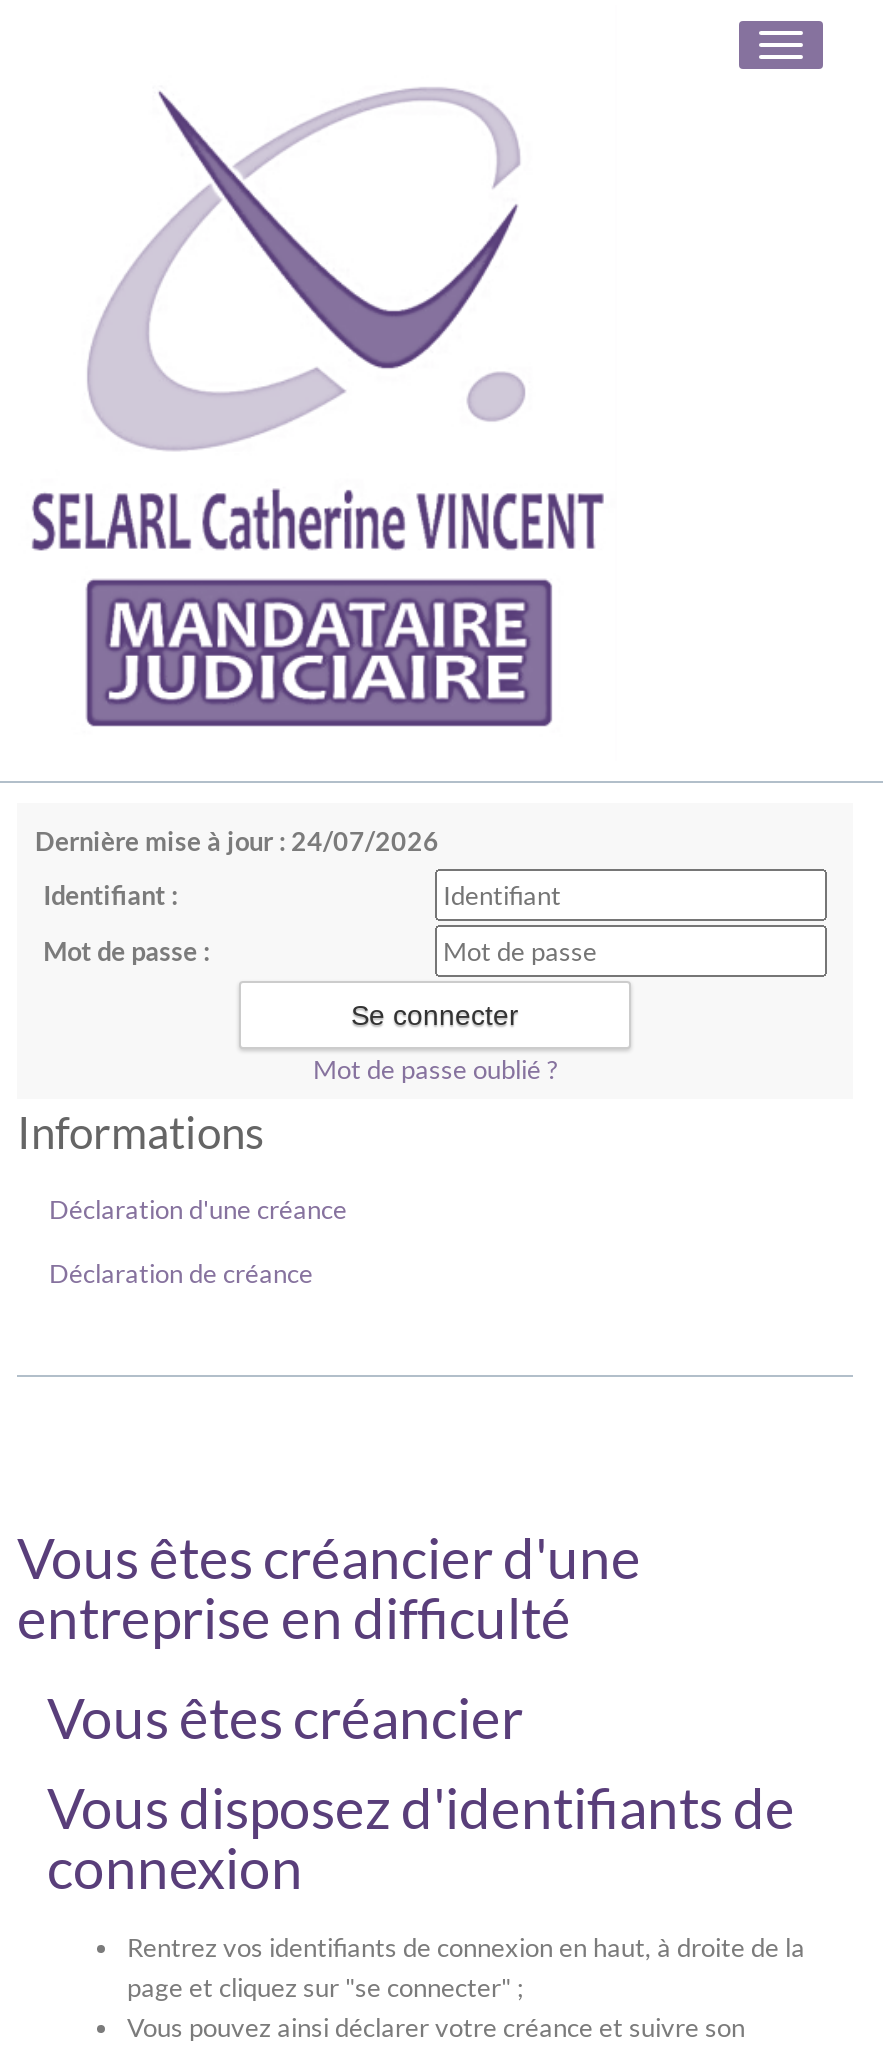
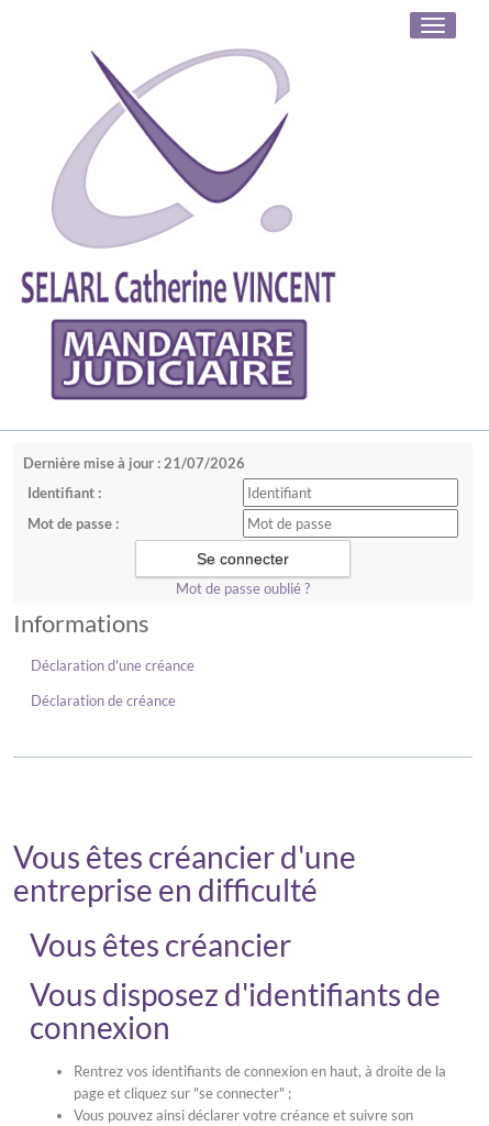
[35,824,439,856] Dernière mise à jour : 24/07/2026 -> [23,454,245,471] Dernière mise à jour : 21/07/2026

